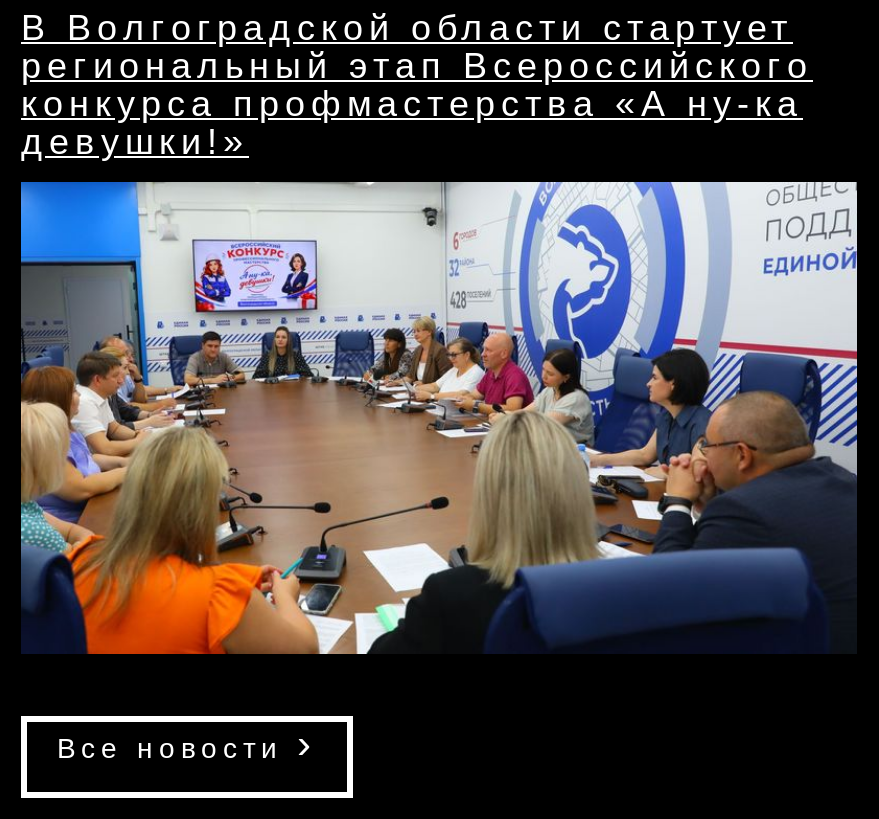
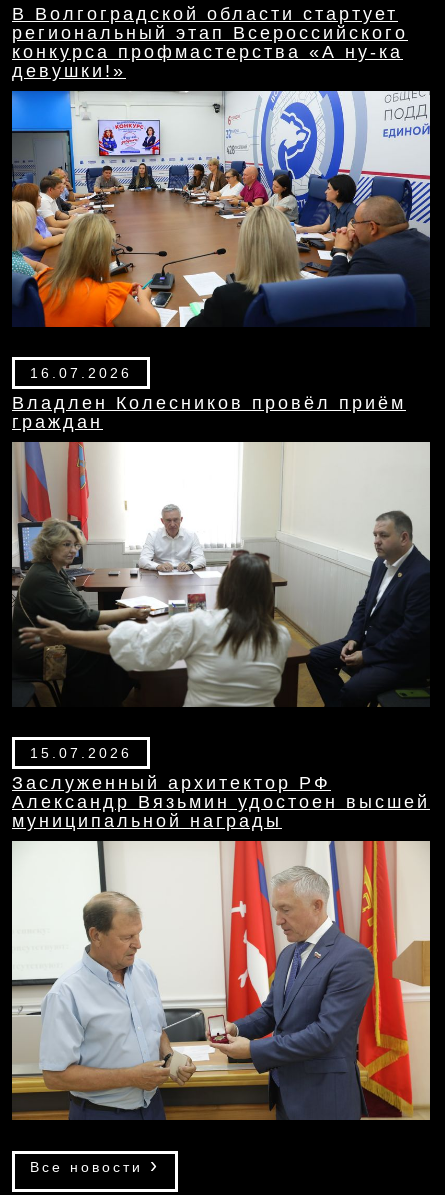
none -> [11,441,431,831] [image] | 15.07.2026 | Заслуженный архитектор РФ | Александр Вязьмин удостоен высшей | муниципальной награды
none -> [11,840,431,1121] [image]
none -> [12,365,406,432] 16.07.2026 | Владлен Колесников провёл приём | граждан

